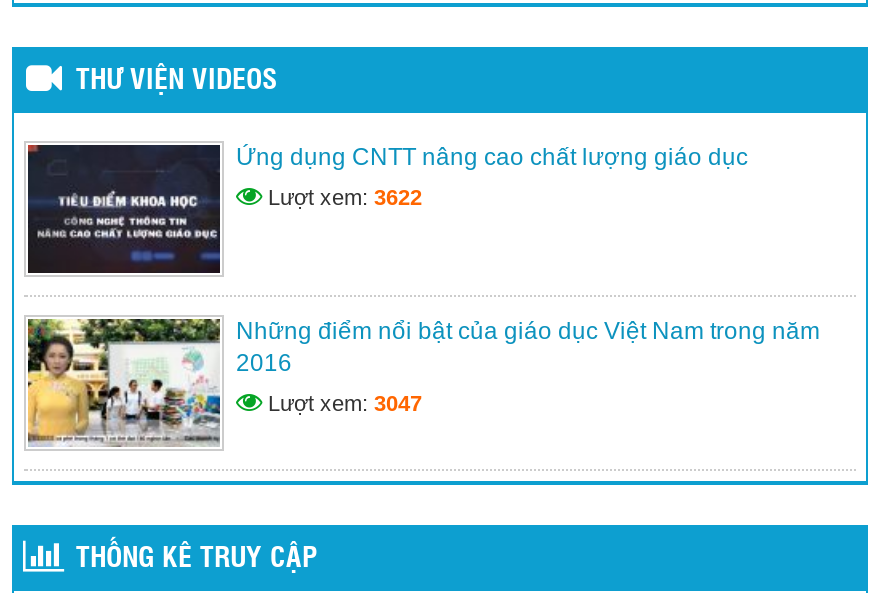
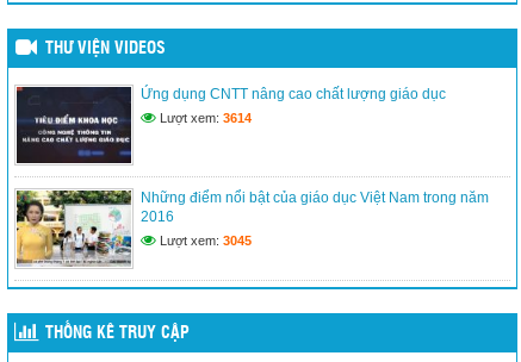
[262,184,422,208] Lượt xem: 3622 -> [156,110,252,124] Lượt xem: 3614
[262,390,422,414] Lượt xem: 3047 -> [156,233,252,247] Lượt xem: 3045

